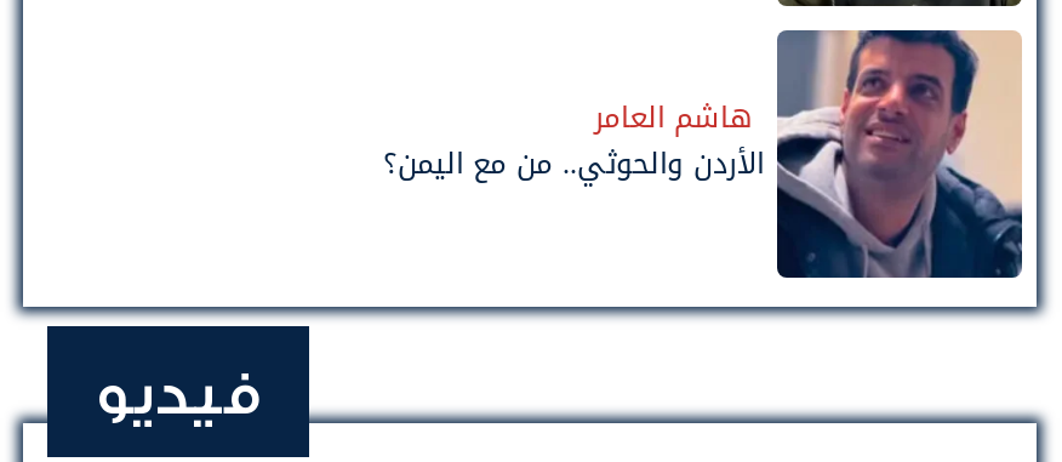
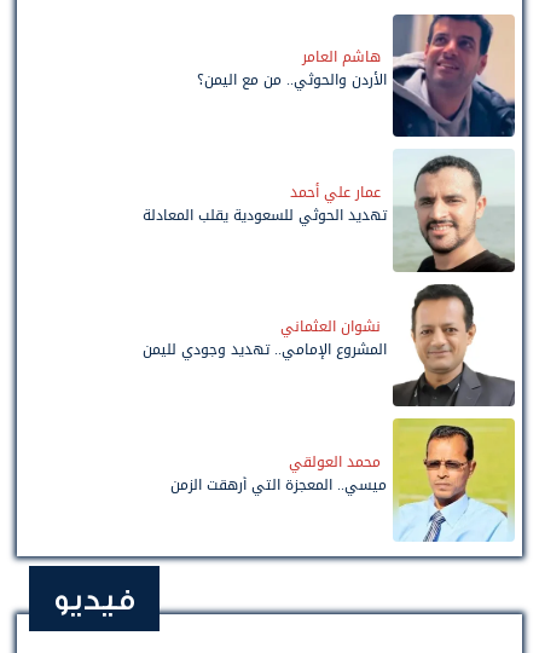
none -> [142,152,515,273] [image] | عمار علي أحمد | تهديد الحوثي للسعودية يقلب المعادلة
none -> [142,283,515,406] [image] | نشوان العثماني | المشروع الإمامي.. تهديد وجودي لليمن
none -> [170,417,515,542] [image] | محمد العولقي | ميسي.. المعجزة التي أرهقت الزمن

